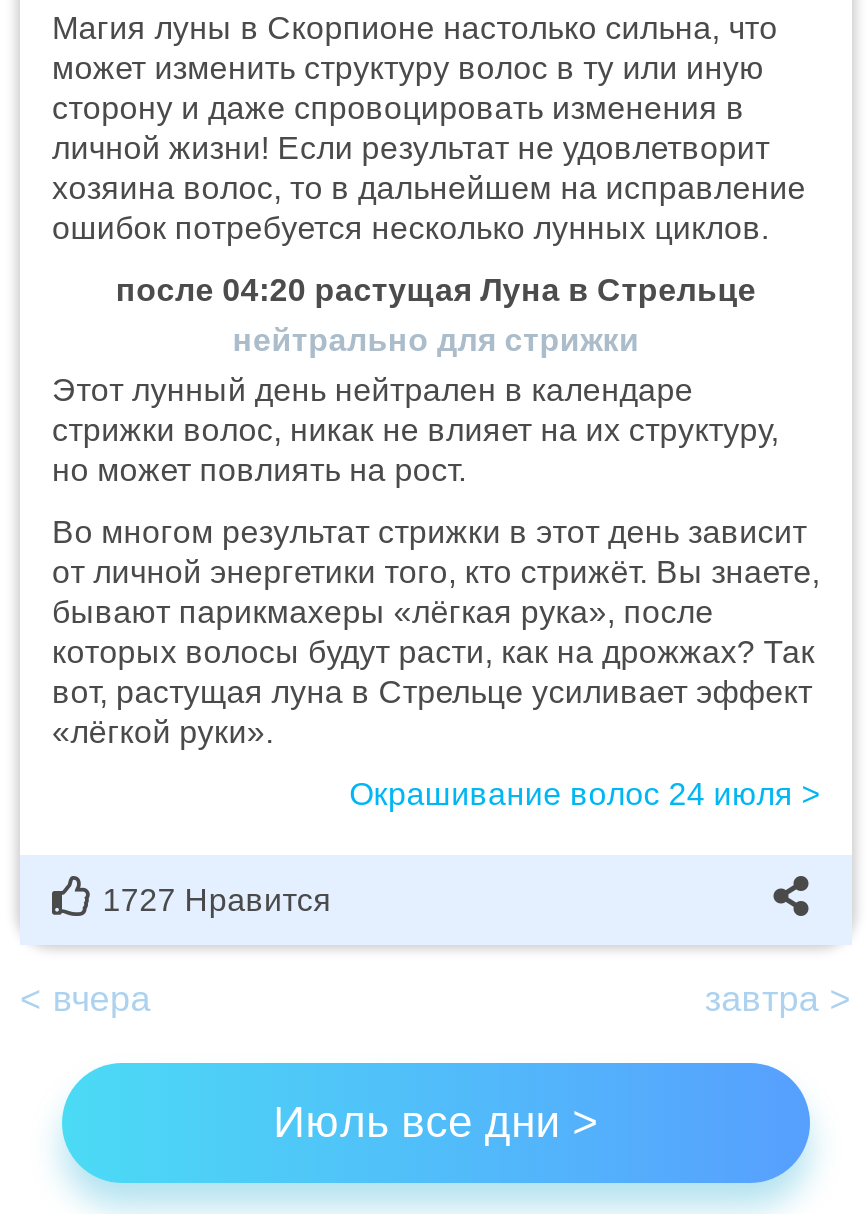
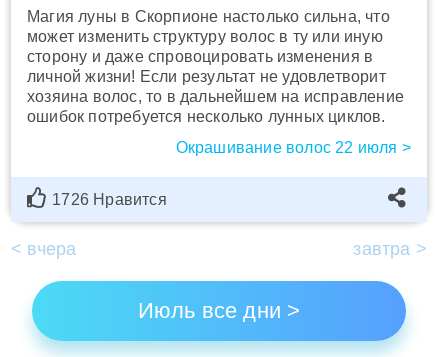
[52,273,820,916] после 04:20 растущая Луна в Стрельце | нейтрально для стрижки | Этот лунный день нейтрален в календаре | стрижки волос, никак не влияет на их структуру, | но может повлиять на рост. | Во многом результат стрижки в этот день зависит | от личной энергетики того, кто стрижёт. Вы знаете, | бывают парикмахеры «лёгкая рука», после | которых волосы будут расти, как на дрожжах? Так | вот, растущая луна в Стрельце усиливает эффект | «лёгкой руки». | Окрашивание волос 24 июля > | 1727 Нравится -> [52,139,411,208] Окрашивание волос 22 июля > | 1726 Нравится

